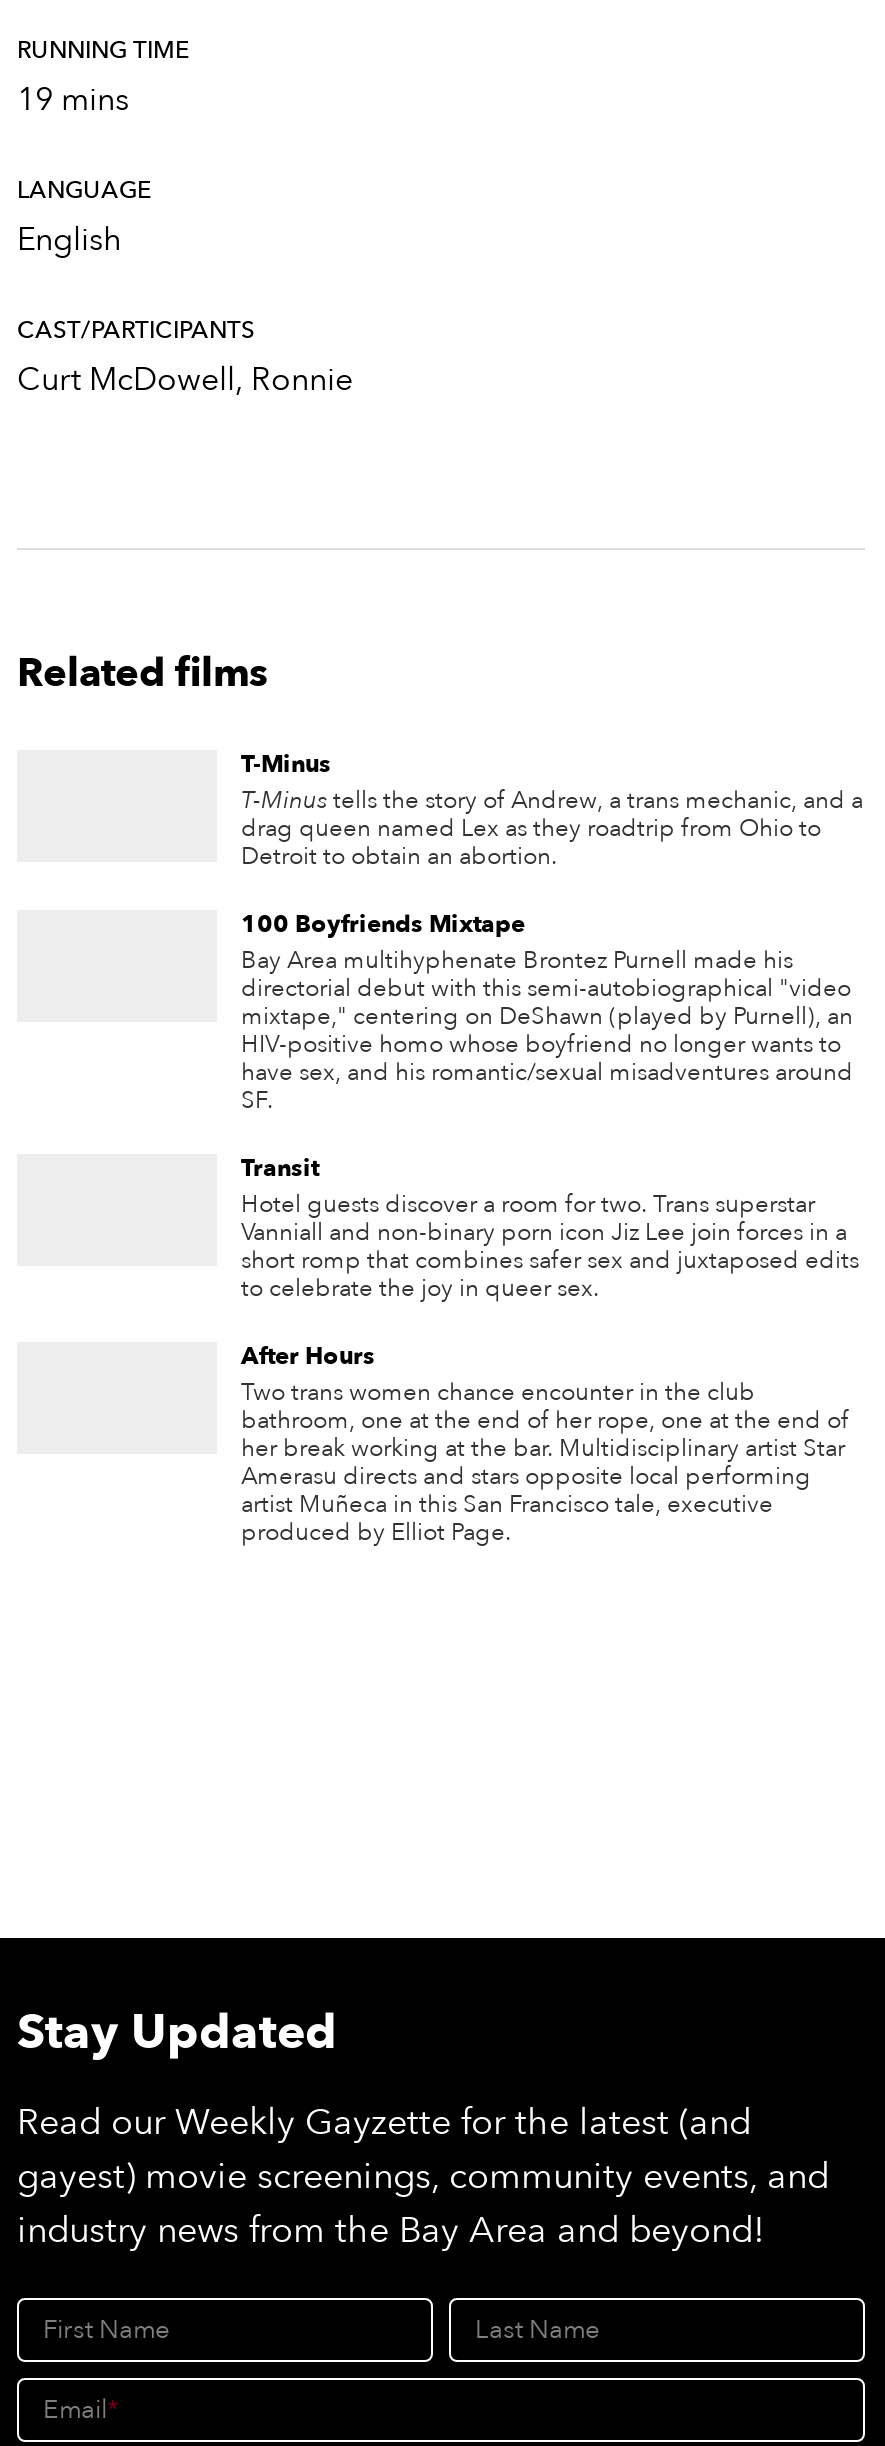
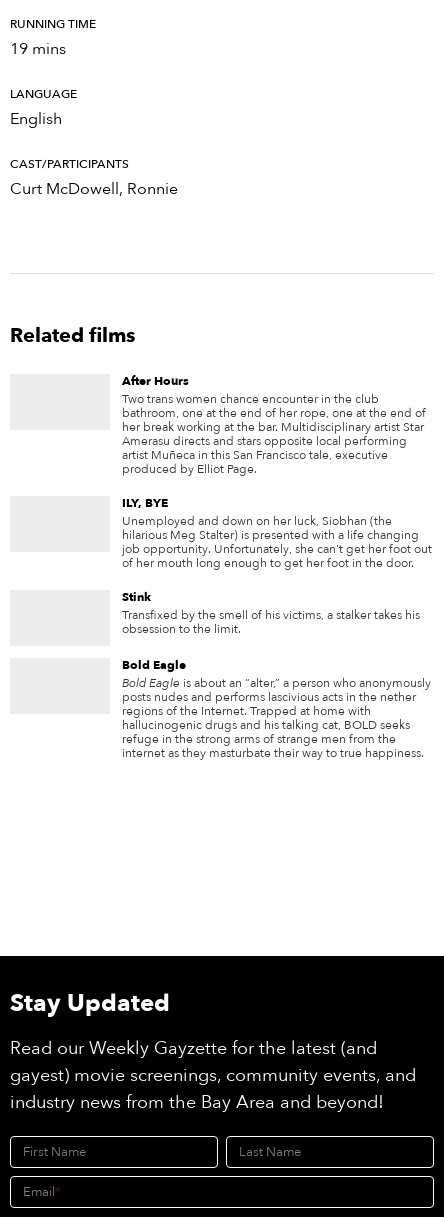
[241,747,863,1303] T-Minus | T-Minus tells the story of Andrew, a trans mechanic, and a | drag queen named Lex as they roadtrip from Ohio to | Detroit to obtain an abortion. | 100 Boyfriends Mixtape | Bay Area multihyphenate Brontez Purnell made his | directorial debut with this semi-autobiographical "video | mixtape," centering on DeShawn (played by Purnell), an | HIV-positive homo whose boyfriend no longer wants to | have sex, and his romantic/sexual misadventures around | SF. | Transit | Hotel guests discover a room for two. Trans superstar | Vanniall and non-binary porn icon Jiz Lee join forces in a | short romp that combines safer sex and juxtaposed edits | to celebrate the joy in queer sex. -> none
moved [241,1339,849,1547] -> [122,373,426,477]: After Hours | Two trans women chance encounter in the club | bathroom, one at the end of her rope, one at the end of | her break working at the bar. Multidisciplinary artist Star | Amerasu directs and stars opposite local performing | artist Muñeca in this San Francisco tale, executive | produced by Elliot Page.
none -> [122,495,432,761] ILY, BYE | Unemployed and down on her luck, Siobhan (the | hilarious Meg Stalter) is presented with a life changing | job opportunity. Unfortunately, she can't get her foot out | of her mouth long enough to get her foot in the door. | Stink | Transfixed by the smell of his victims, a stalker takes his | obsession to the limit. | Bold Eagle | Bold Eagle is about an “alter,” a person who anonymously | posts nudes and performs lascivious acts in the nether | regions of the Internet. Trapped at home with | hallucinogenic drugs and his talking cat, BOLD seeks | refuge in the strong arms of strange men from the | internet as they masturbate their way to true happiness.

